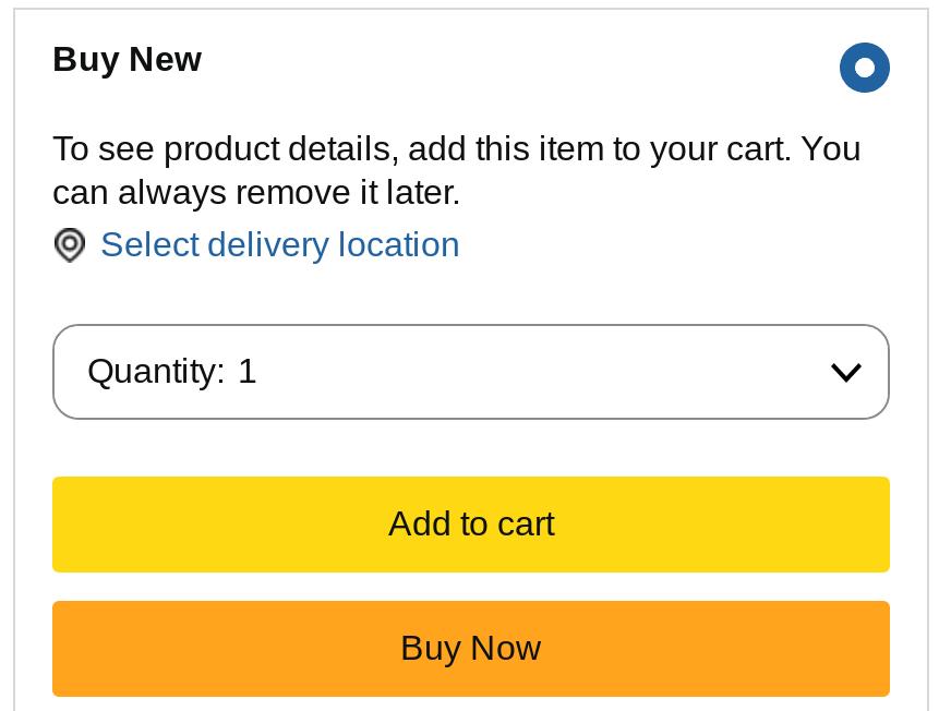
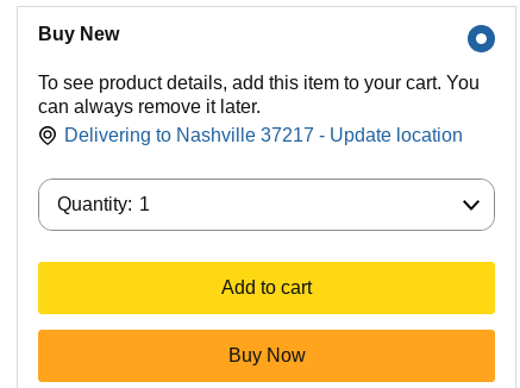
[100,225,460,262] Select delivery location -> [64,125,463,145] Delivering to Nashville 37217 - Update location

